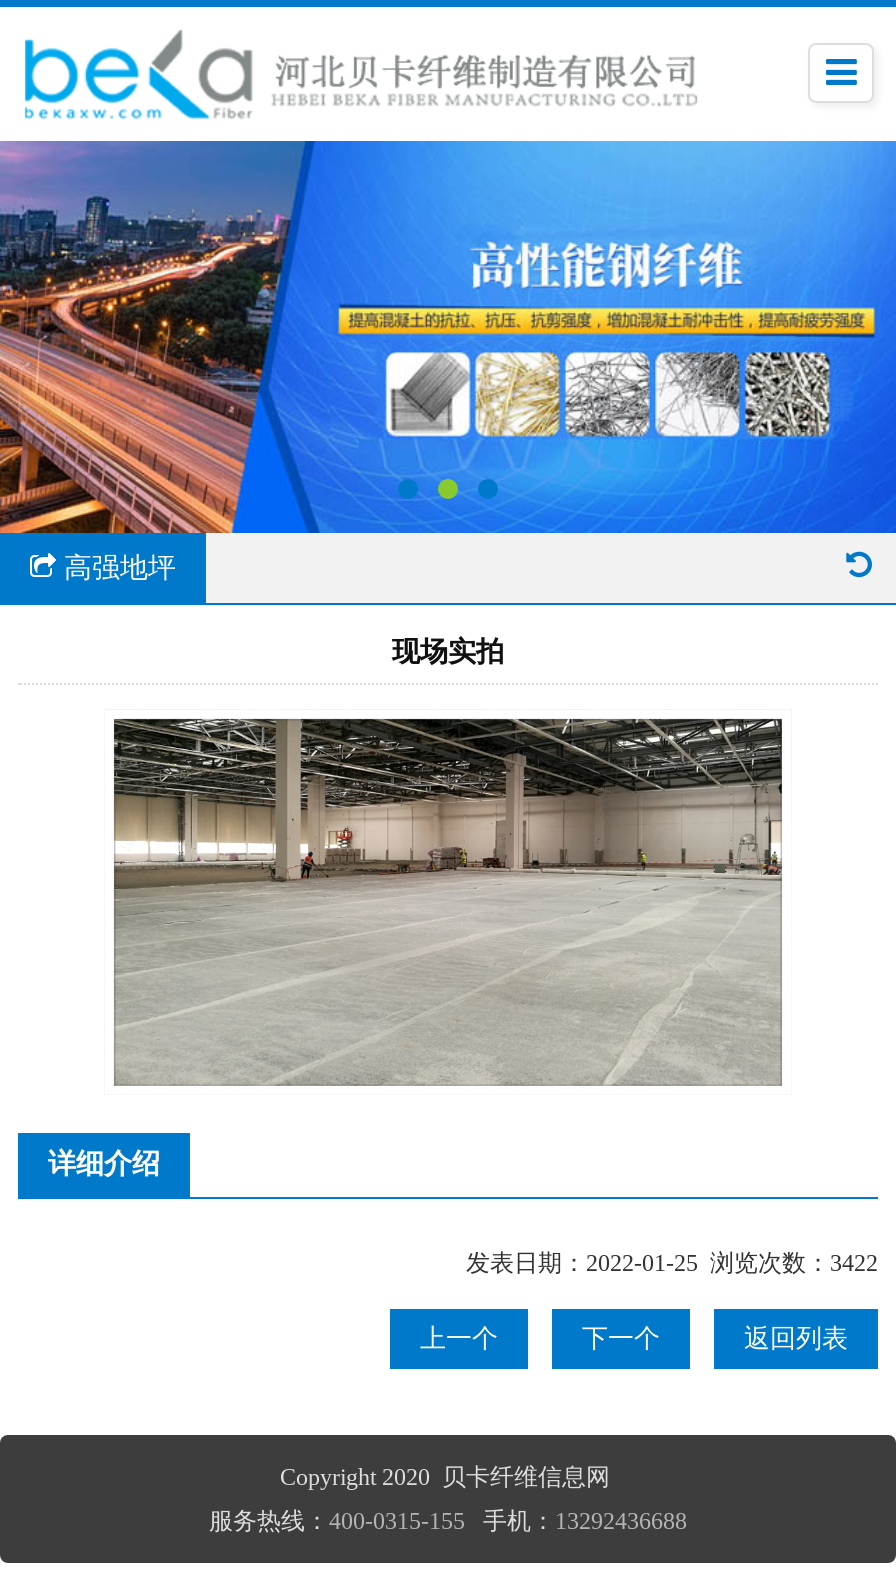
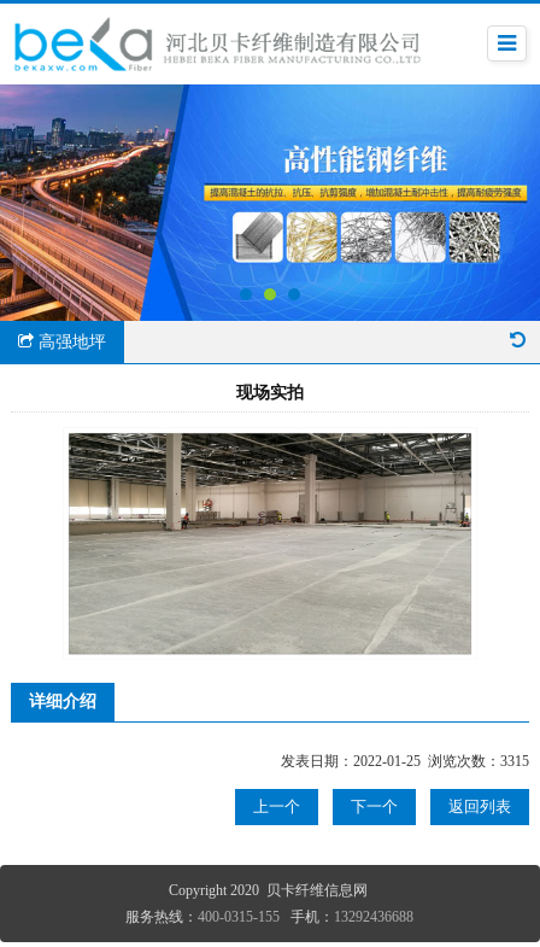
[466,1250,878,1278] 发表日期：2022-01-25 浏览次数：3422 -> [281,753,529,770] 发表日期：2022-01-25 浏览次数：3315

